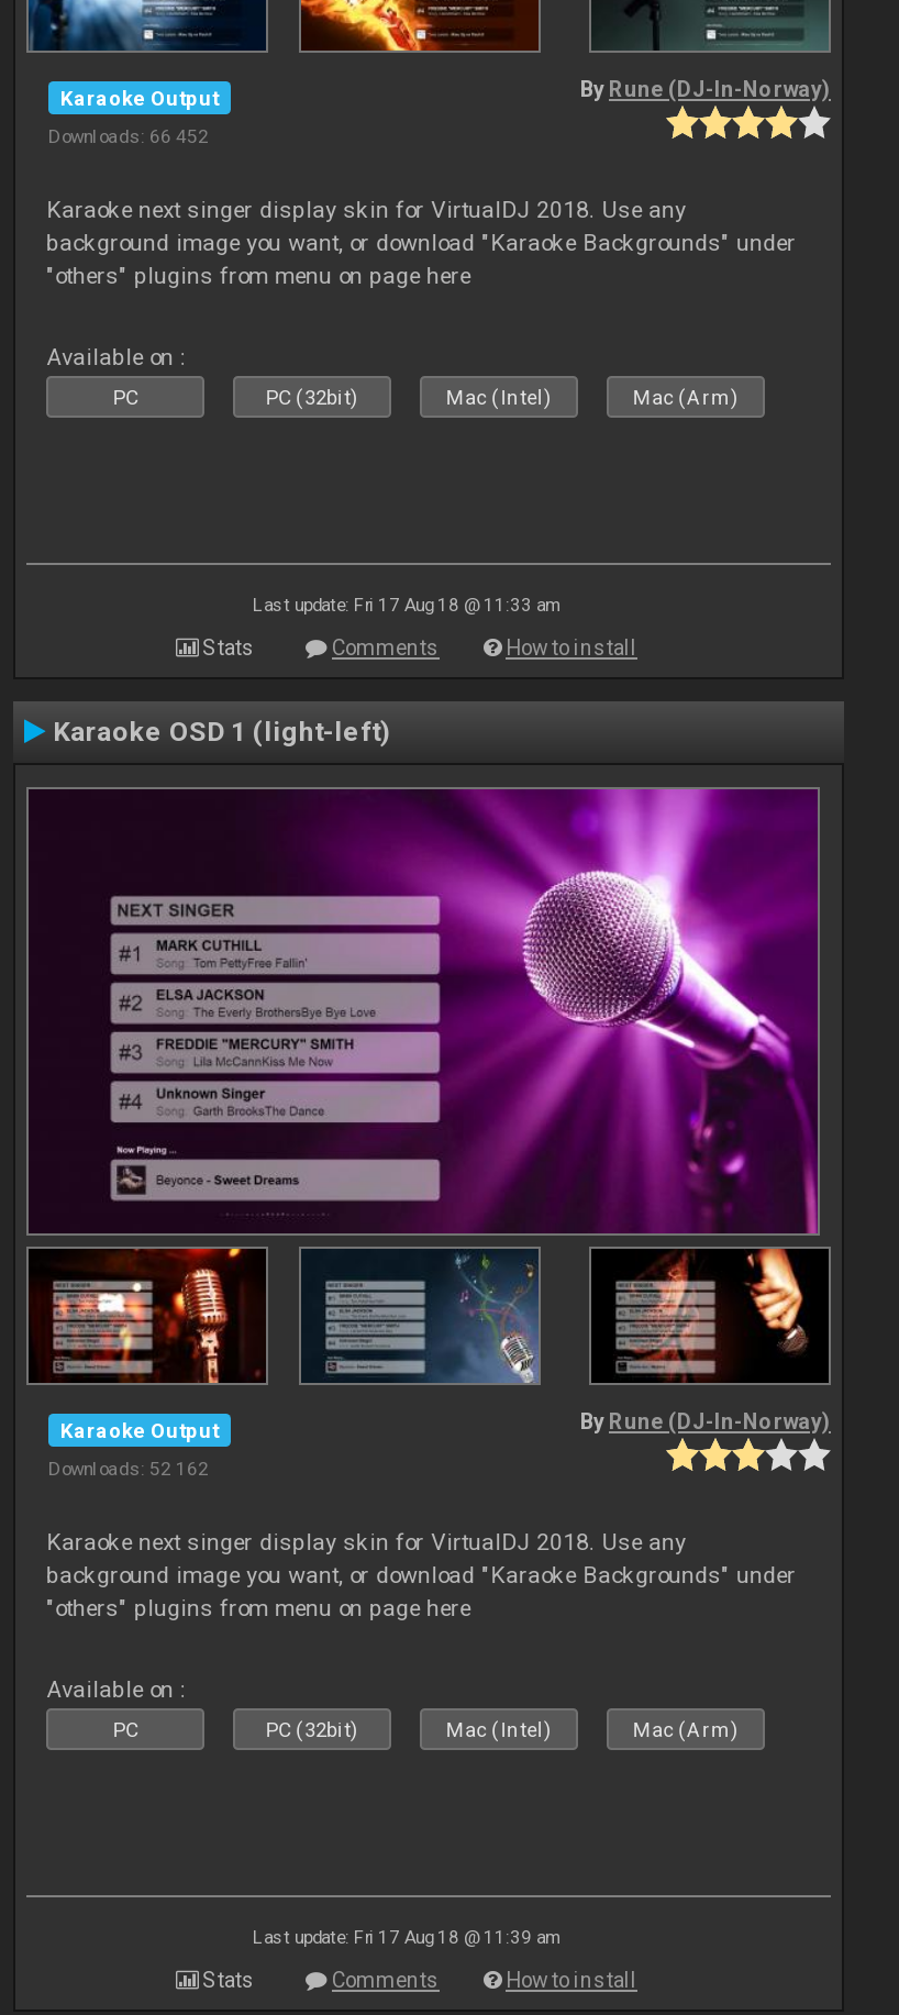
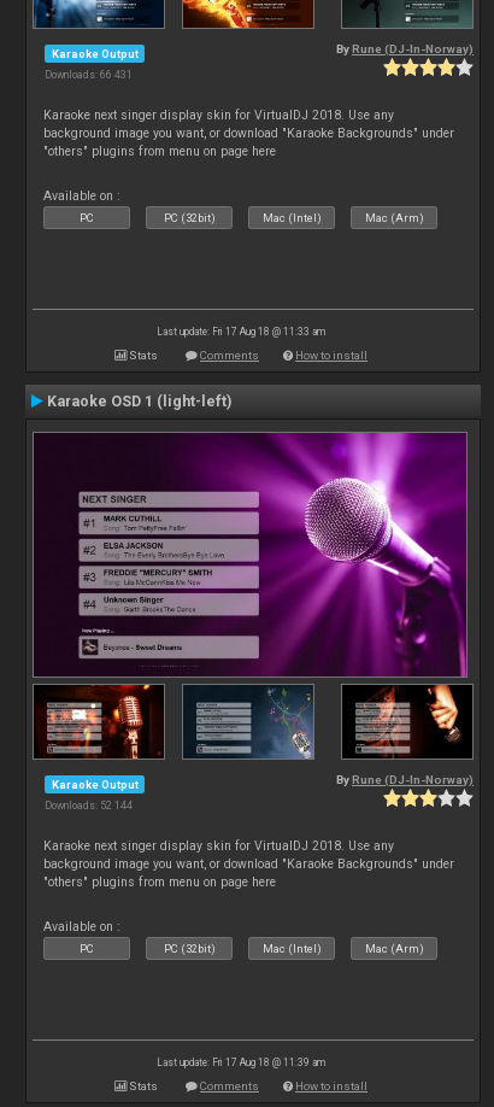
[48,126,209,148] Downloads: 66 452 -> [45,69,133,81] Downloads: 66 431
[48,1459,209,1481] Downloads: 52 162 -> [45,800,133,812] Downloads: 52 144

